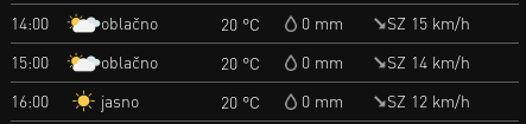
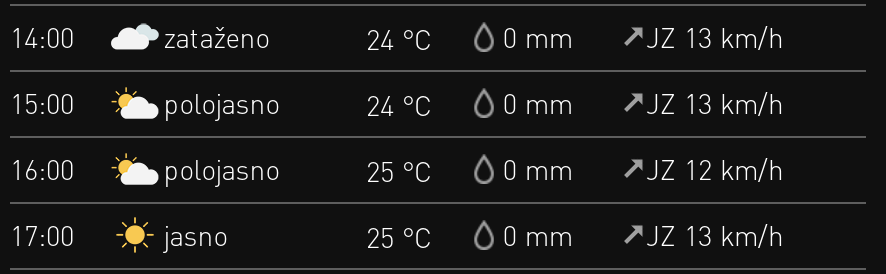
[101,12,260,34] oblačno | 20 °C -> [164,17,432,55] zataženo | 24 °C
[387,12,470,33] SZ 15 km/h -> [646,18,784,54] JZ 13 km/h
[101,51,260,73] oblačno | 20 °C -> [164,83,432,121] polojasno | 24 °C
[387,51,470,72] SZ 14 km/h -> [646,84,784,120] JZ 13 km/h
none -> [10,149,784,252] polojasno | 25 °C | 0 mm | JZ 12 km/h | 17:00
[221,90,344,112] 20 °C 0 mm -> [366,216,573,253] 25 °C 0 mm
[387,90,470,111] SZ 12 km/h -> [646,216,784,252] JZ 13 km/h

